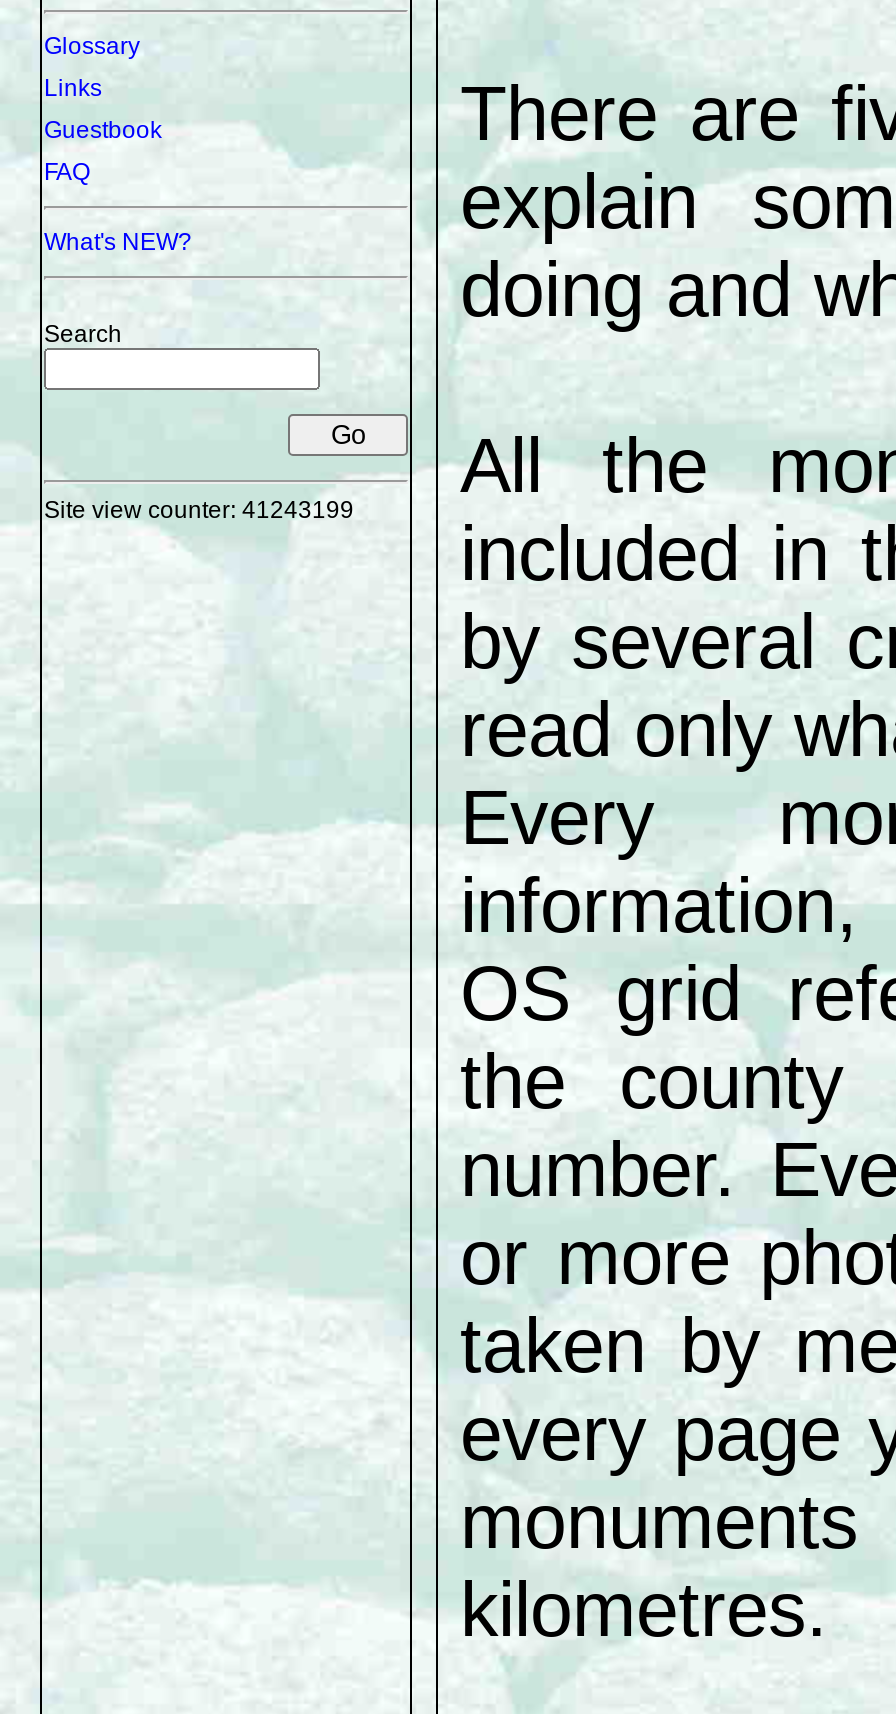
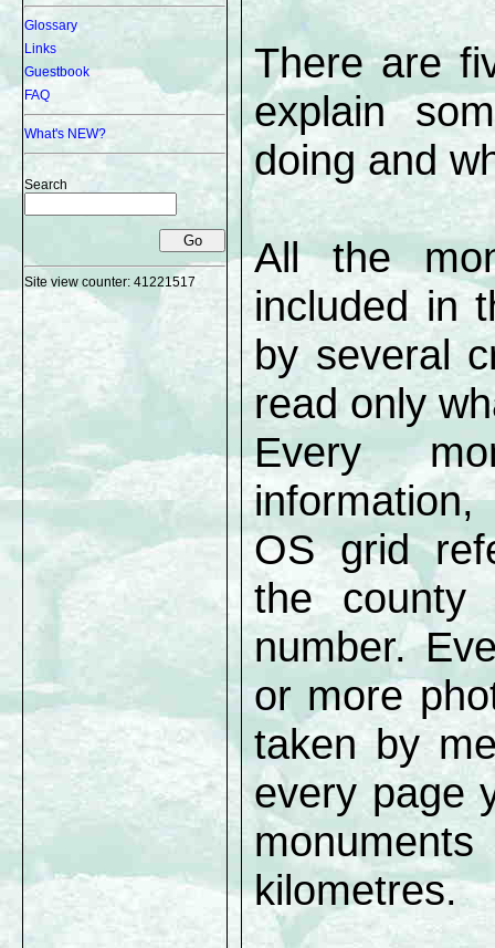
[44,496,354,524] Site view counter: 41243199 -> [24,274,196,290] Site view counter: 41221517

